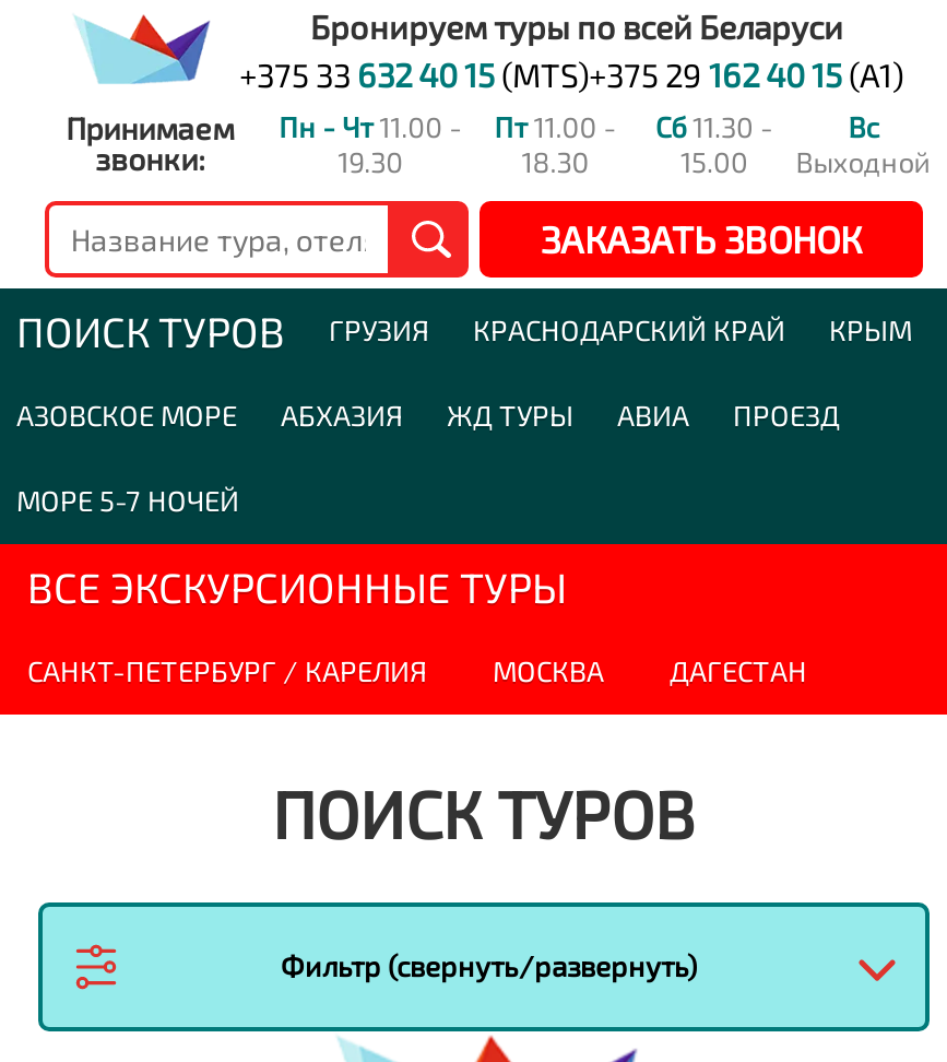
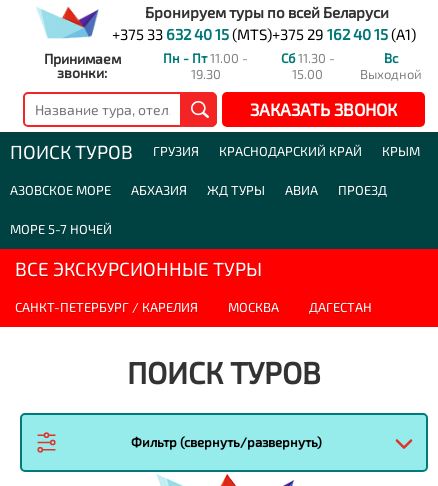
[279,109,462,144] Пн - Чт11.00 - -> [163,50,248,66] Пн - Пт11.00 -
[494,109,616,179] Пт11.00 - | 18.30 -> none

